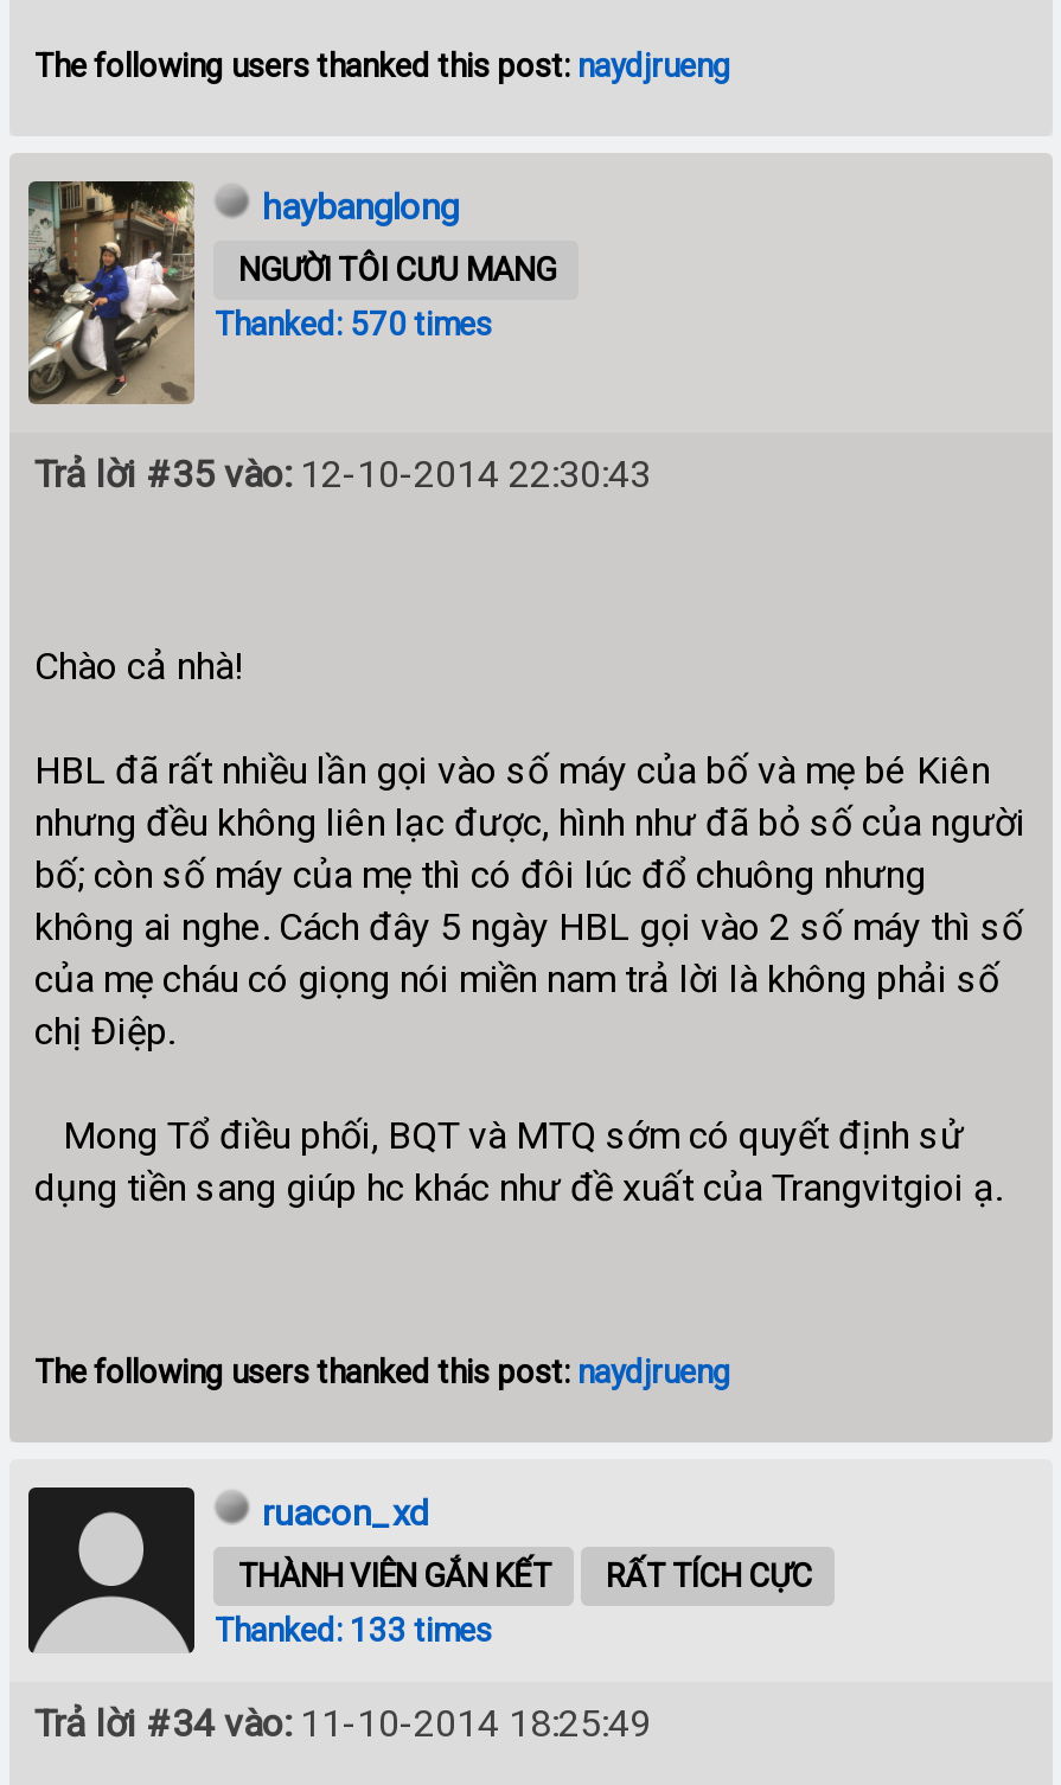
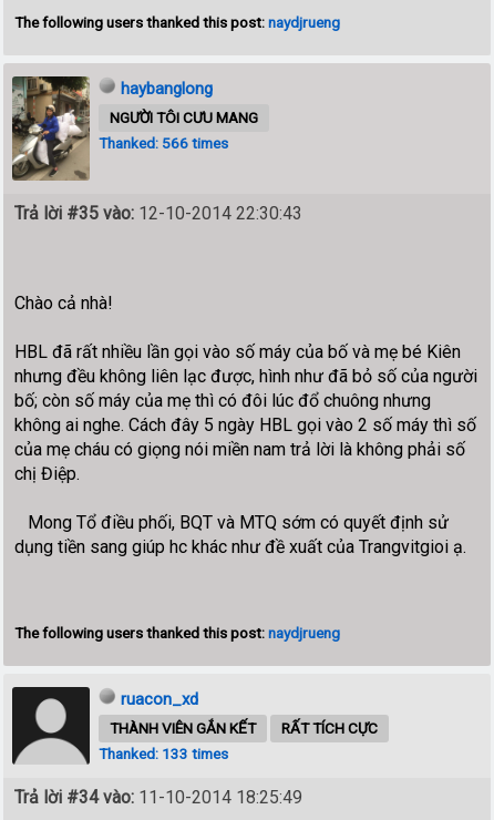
[215,306,492,343] Thanked: 570 times -> [99,135,229,152] Thanked: 566 times

